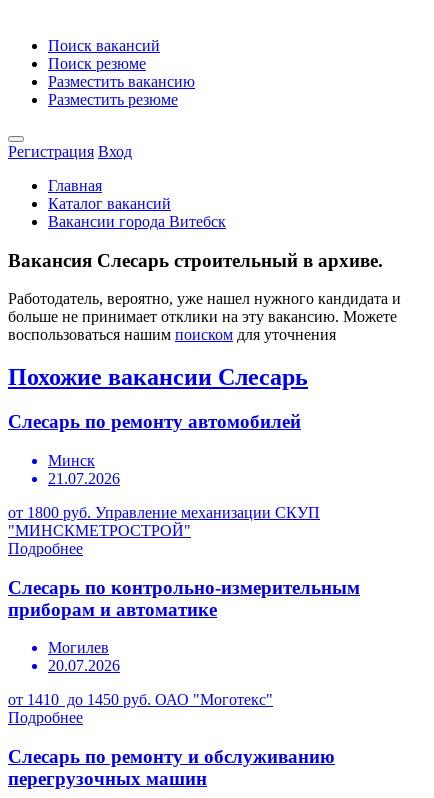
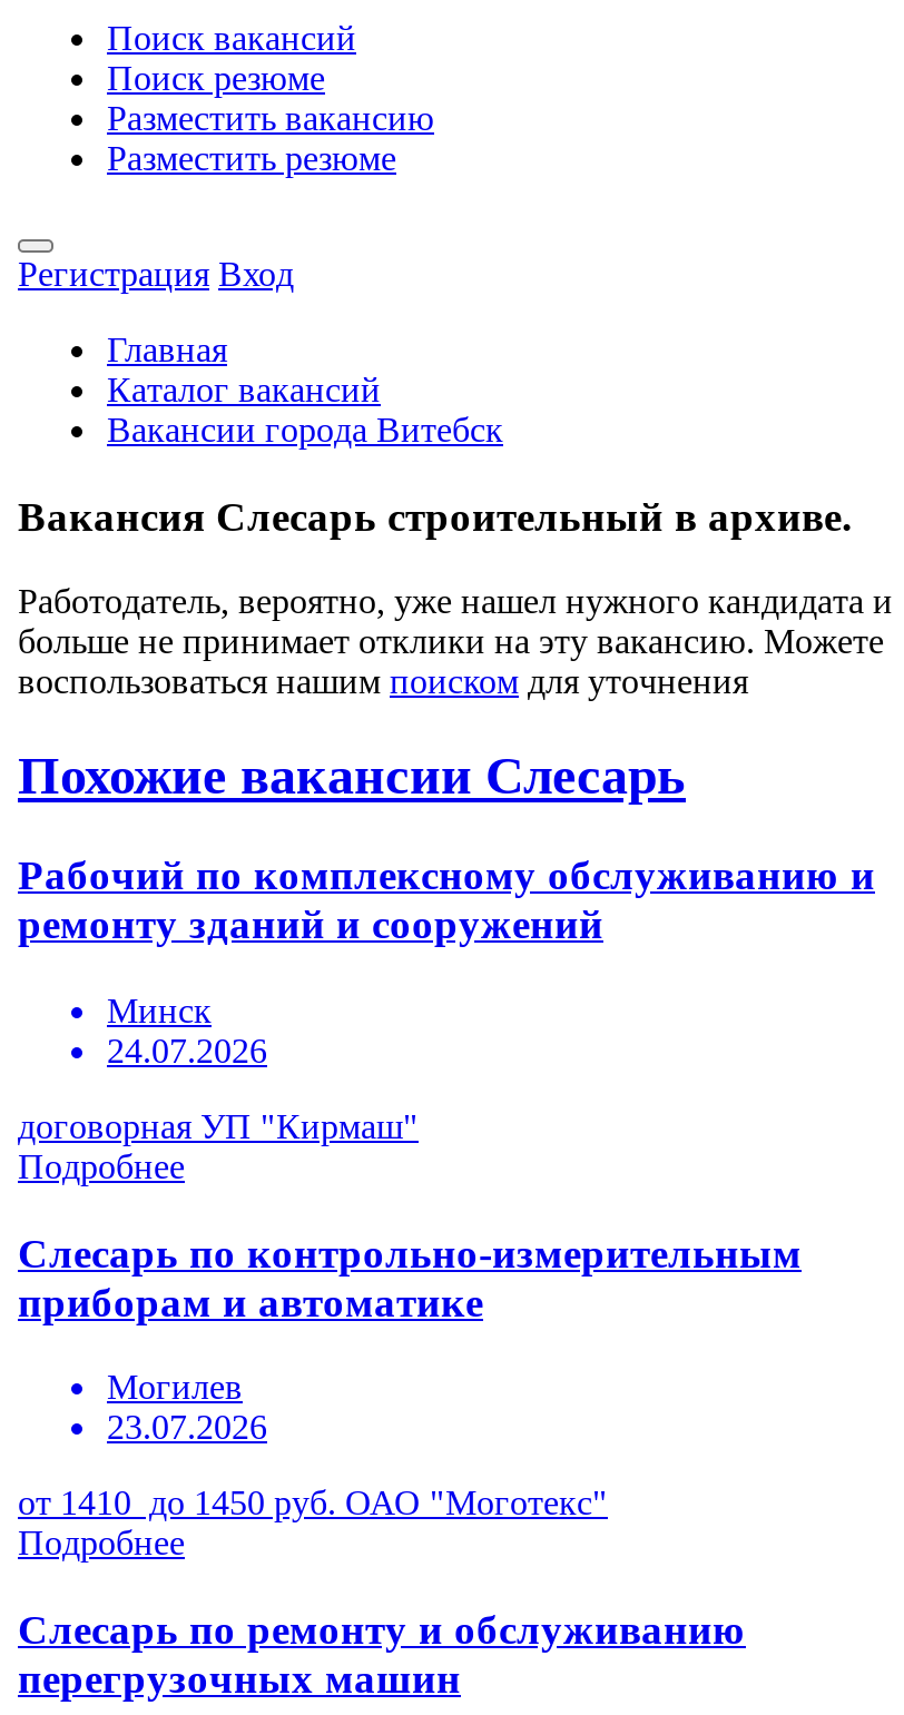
[8,411,301,432] Слесарь по ремонту автомобилей -> [18,852,875,948] Рабочий по комплексному обслуживанию и | ремонту зданий и сооружений
moved [48,452,95,469] -> [107,992,212,1029]: Минск
[48,470,120,487] 21.07.2026 -> [107,1032,267,1070] 24.07.2026
[8,504,320,539] от 1800 руб. Управление механизации СКУП | "МИНСКМЕТРОСТРОЙ" -> [18,1107,419,1145] договорная УП "Кирмаш"
[48,657,120,674] 20.07.2026 -> [107,1409,267,1447] 23.07.2026

